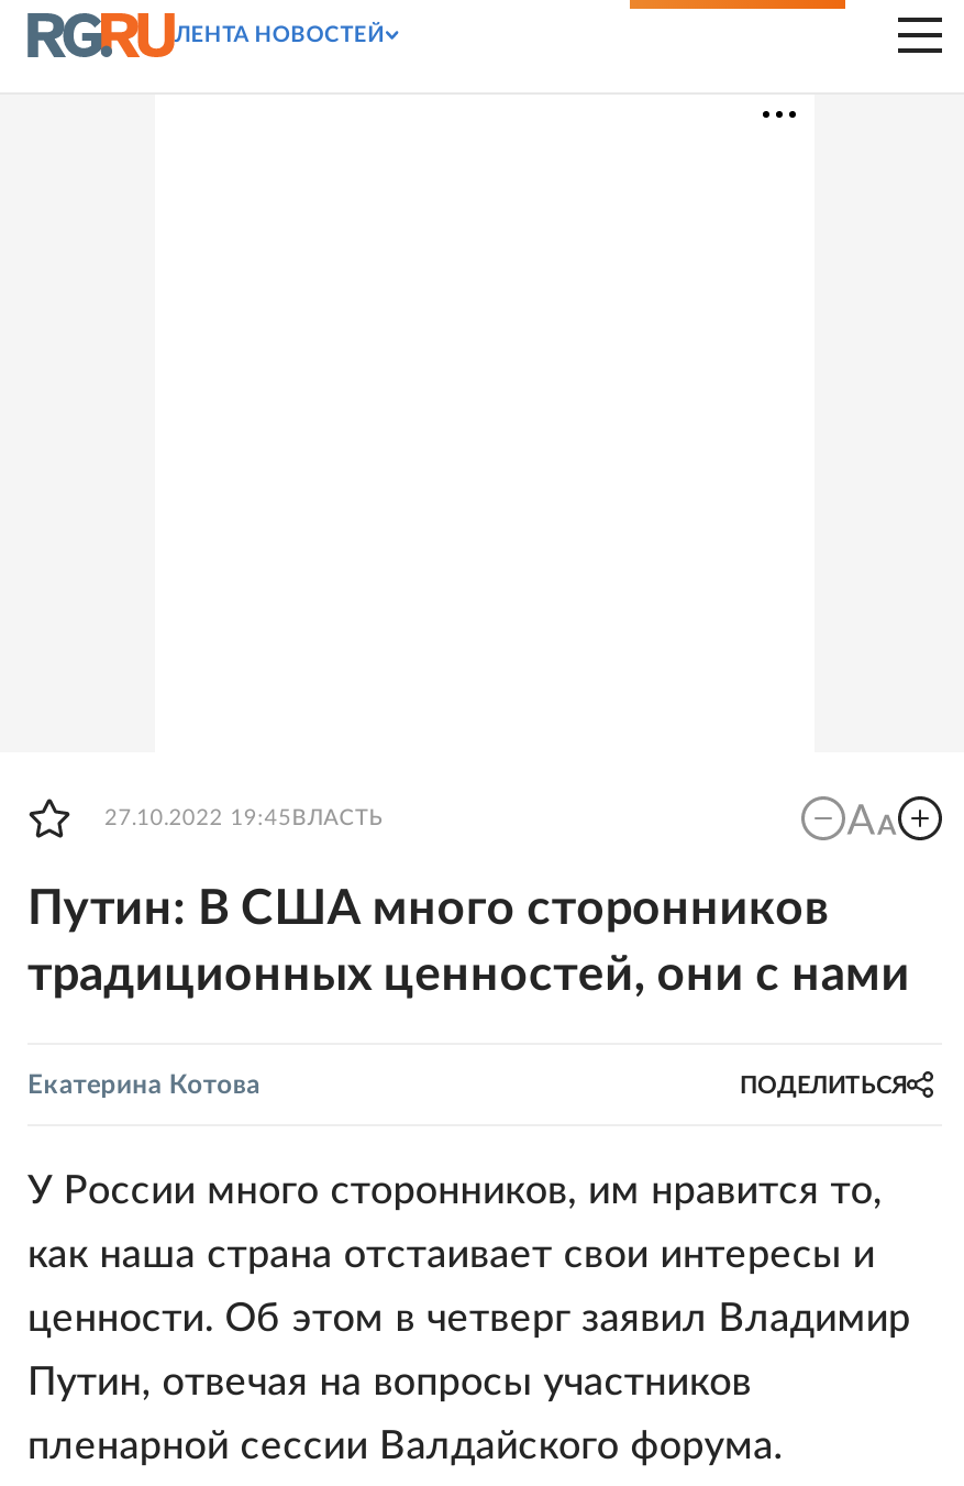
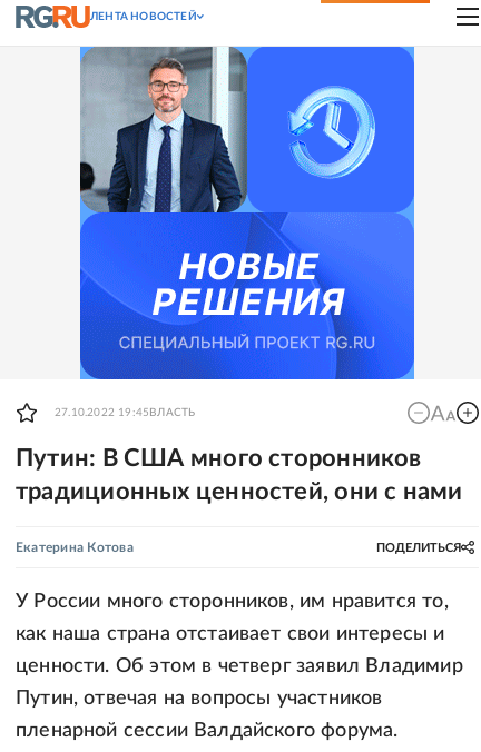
none -> [79,46,415,380] [image]

